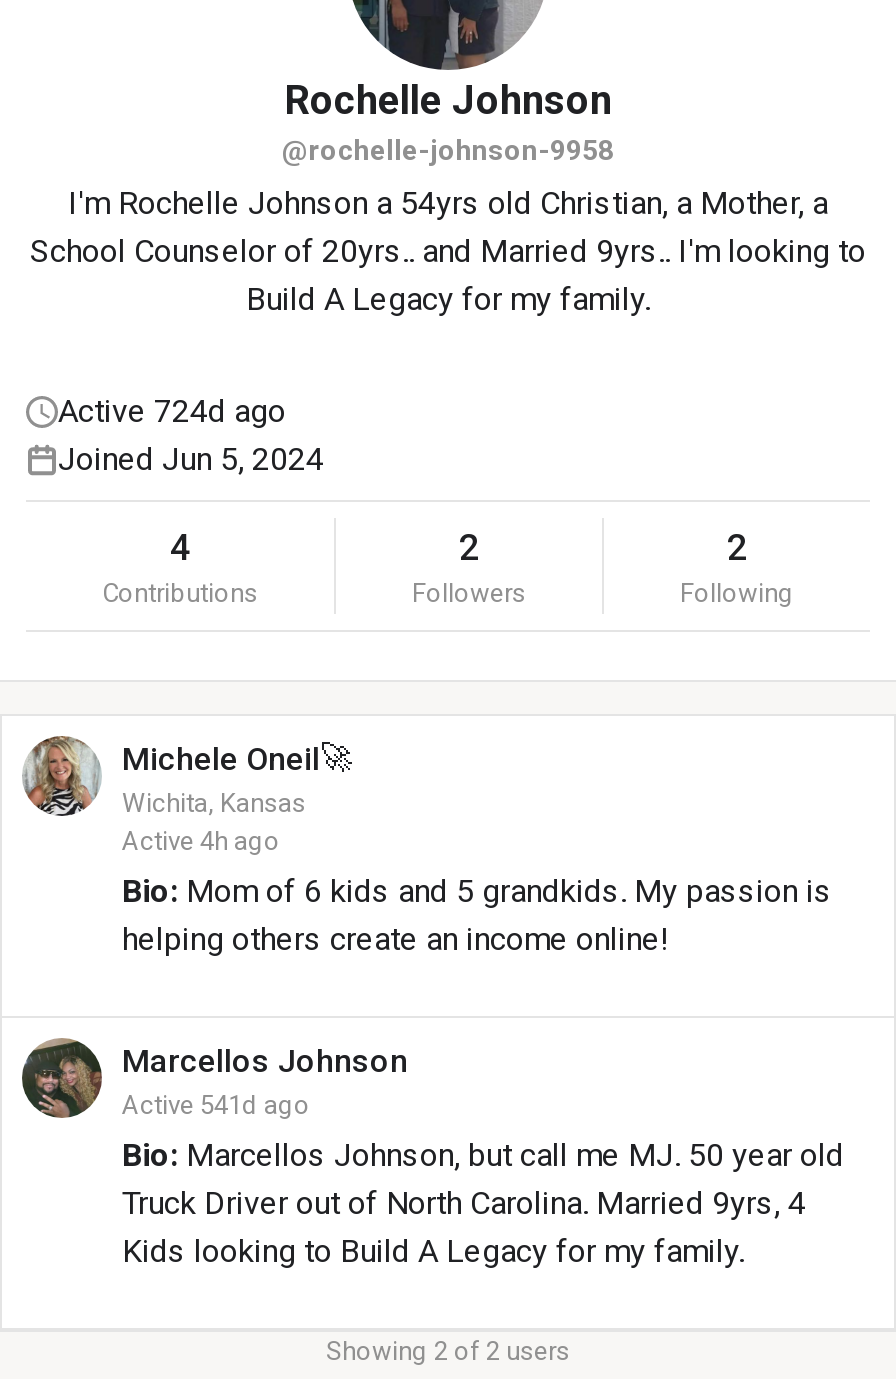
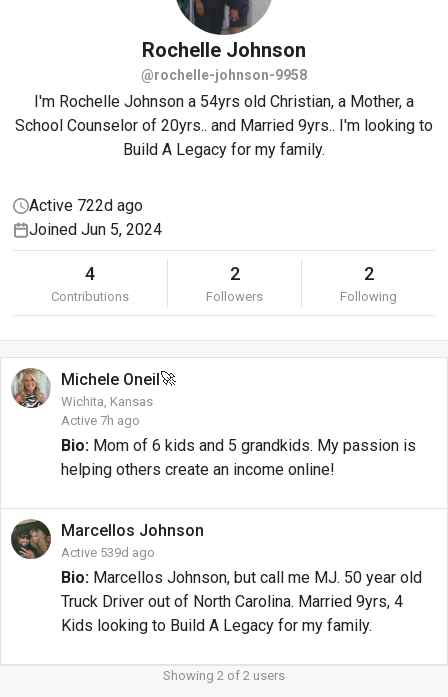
[58,392,286,430] Active 724d ago -> [29,196,143,215] Active 722d ago
[122,826,280,856] Active 4h ago -> [61,413,140,428] Active 7h ago
[122,1090,310,1120] Active 541d ago -> [61,545,155,560] Active 539d ago

